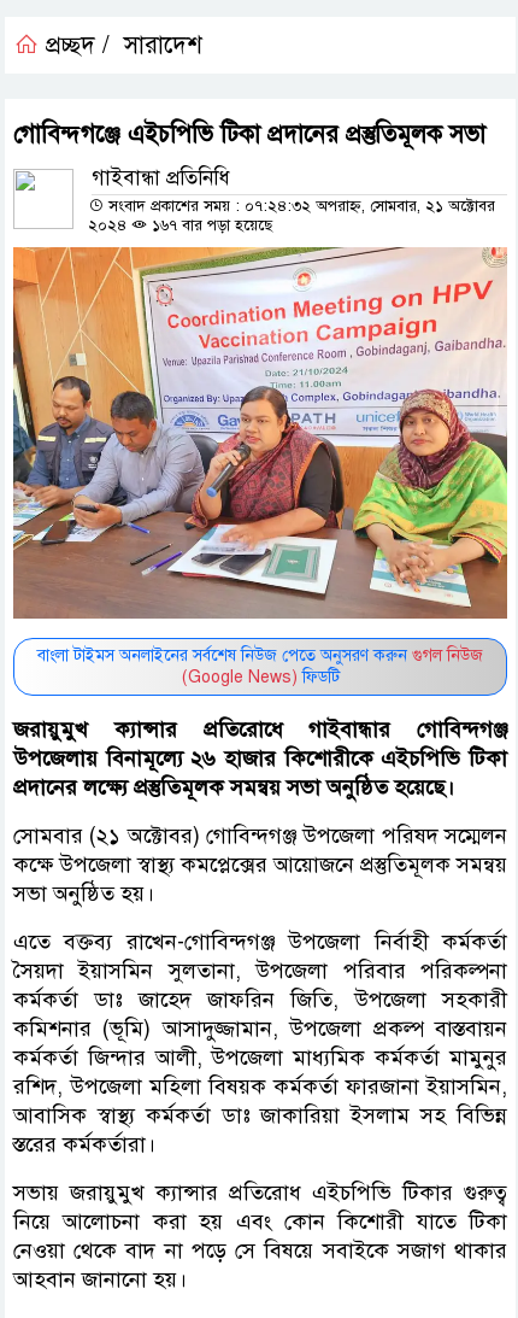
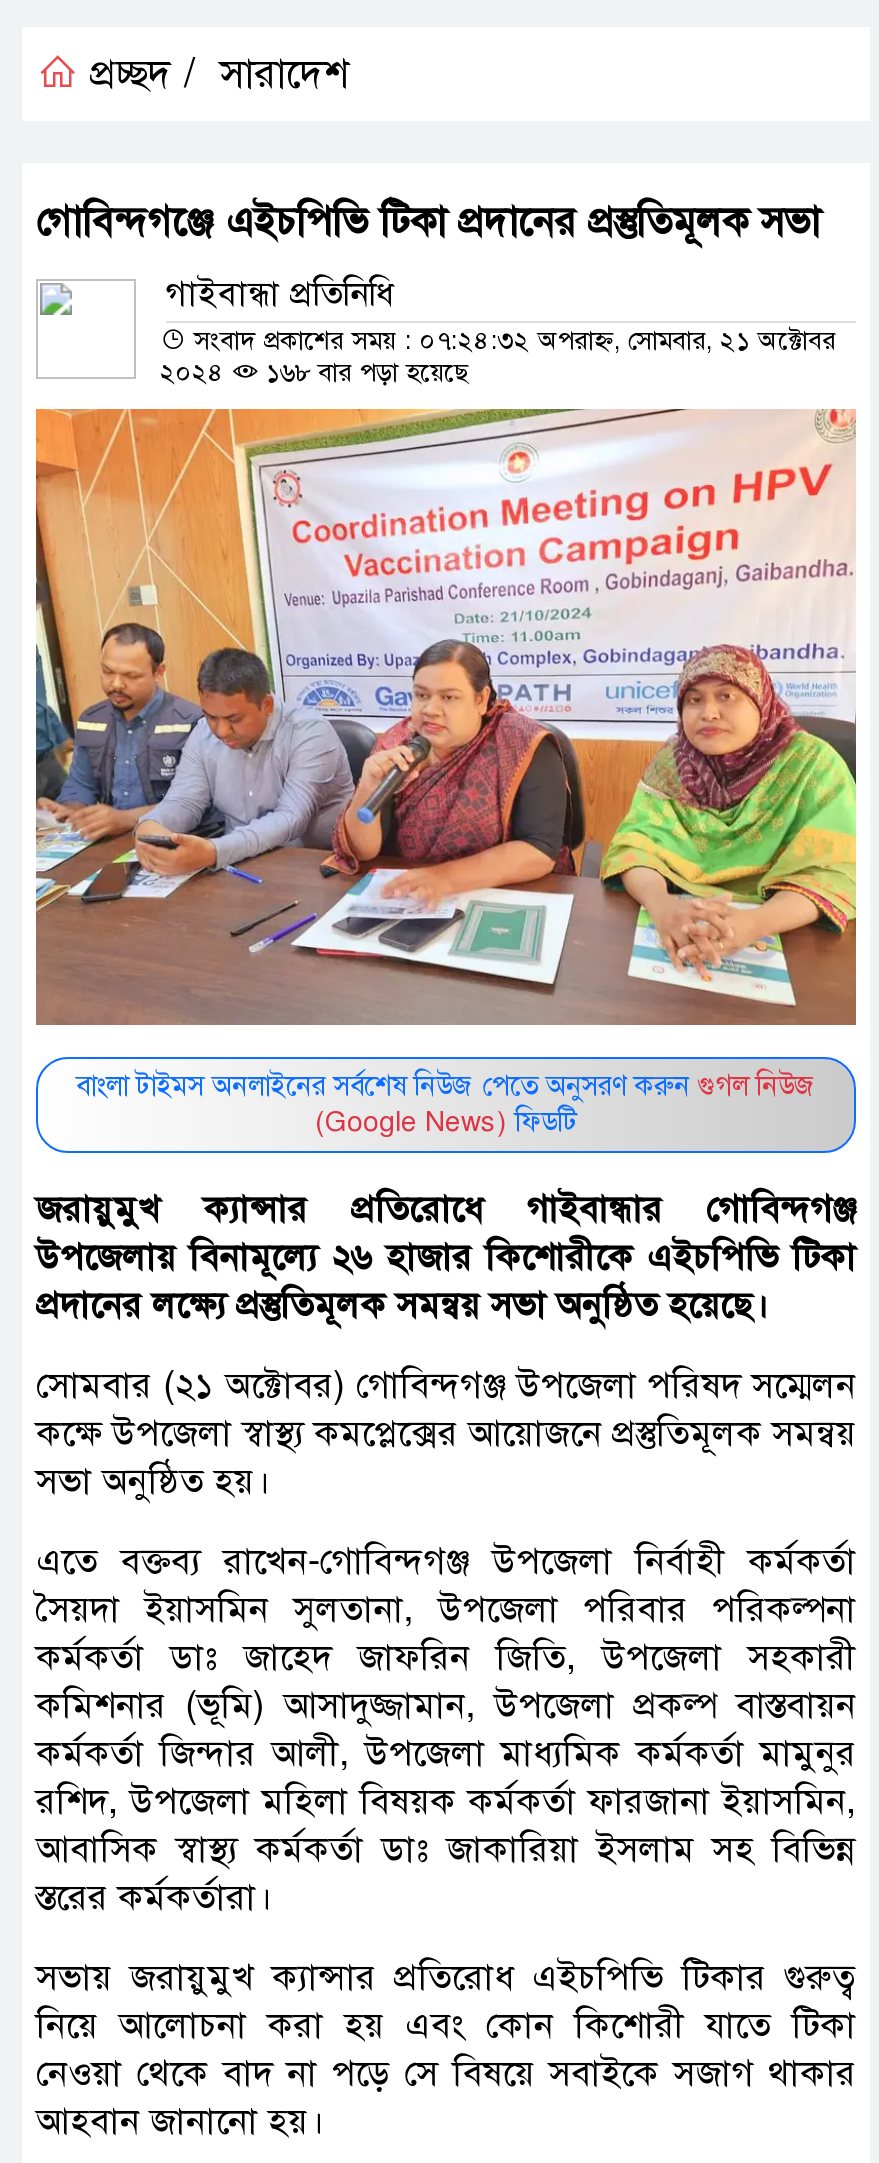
[147,216,272,235] ১৬৭ বার পড়া হয়েছে -> [258,357,468,389] ১৬৮ বার পড়া হয়েছে

